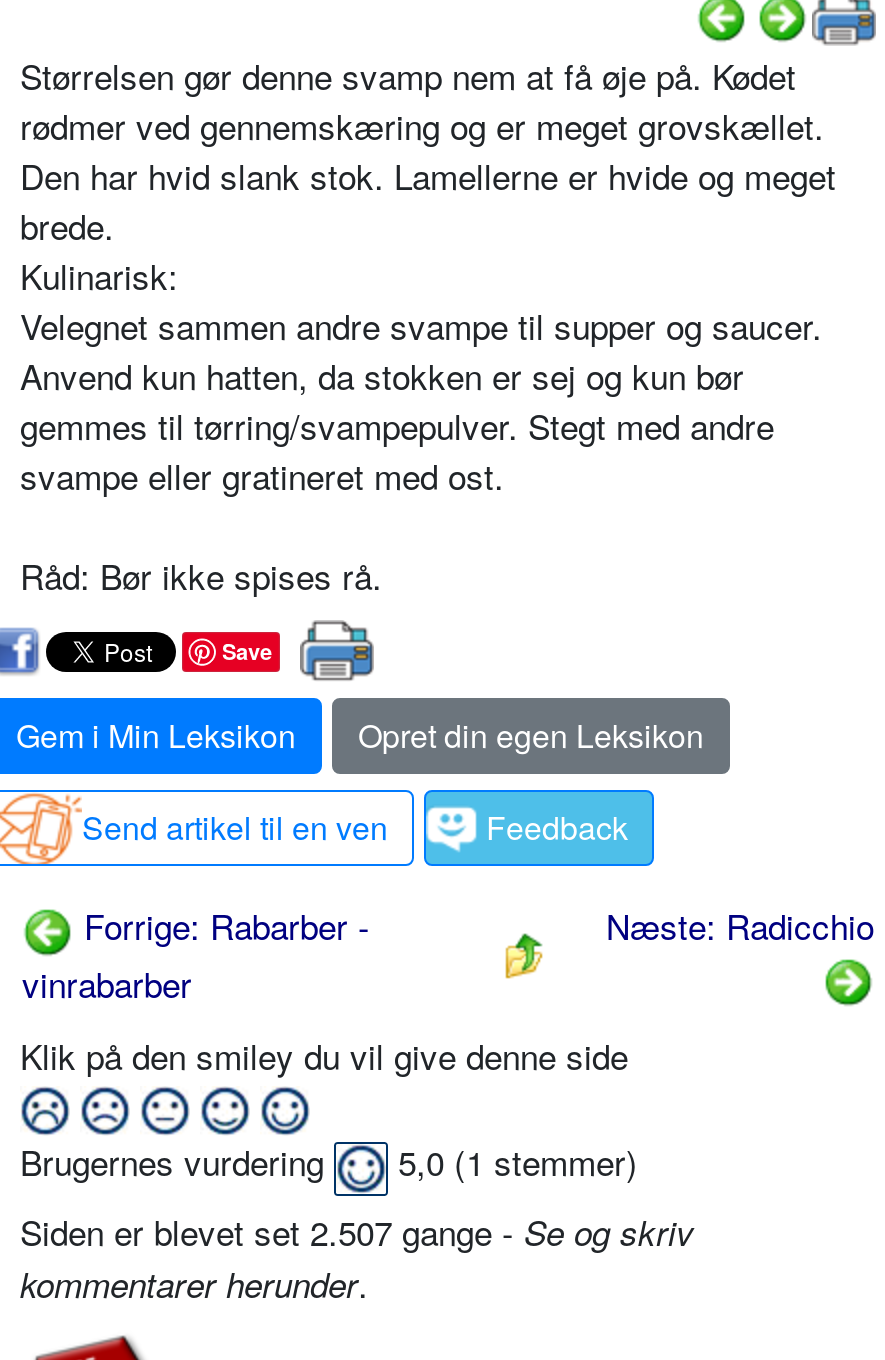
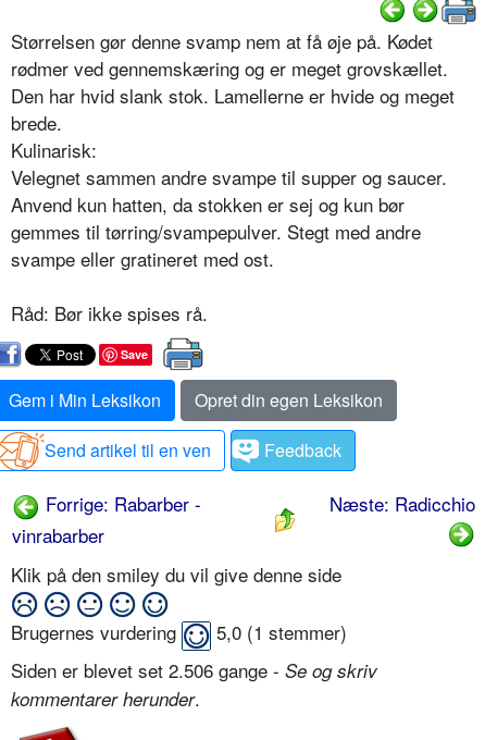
[20,1205,694,1255] Siden er blevet set 2.507 gange - Se og skriv -> [11,656,377,683] Siden er blevet set 2.506 gange - Se og skriv

